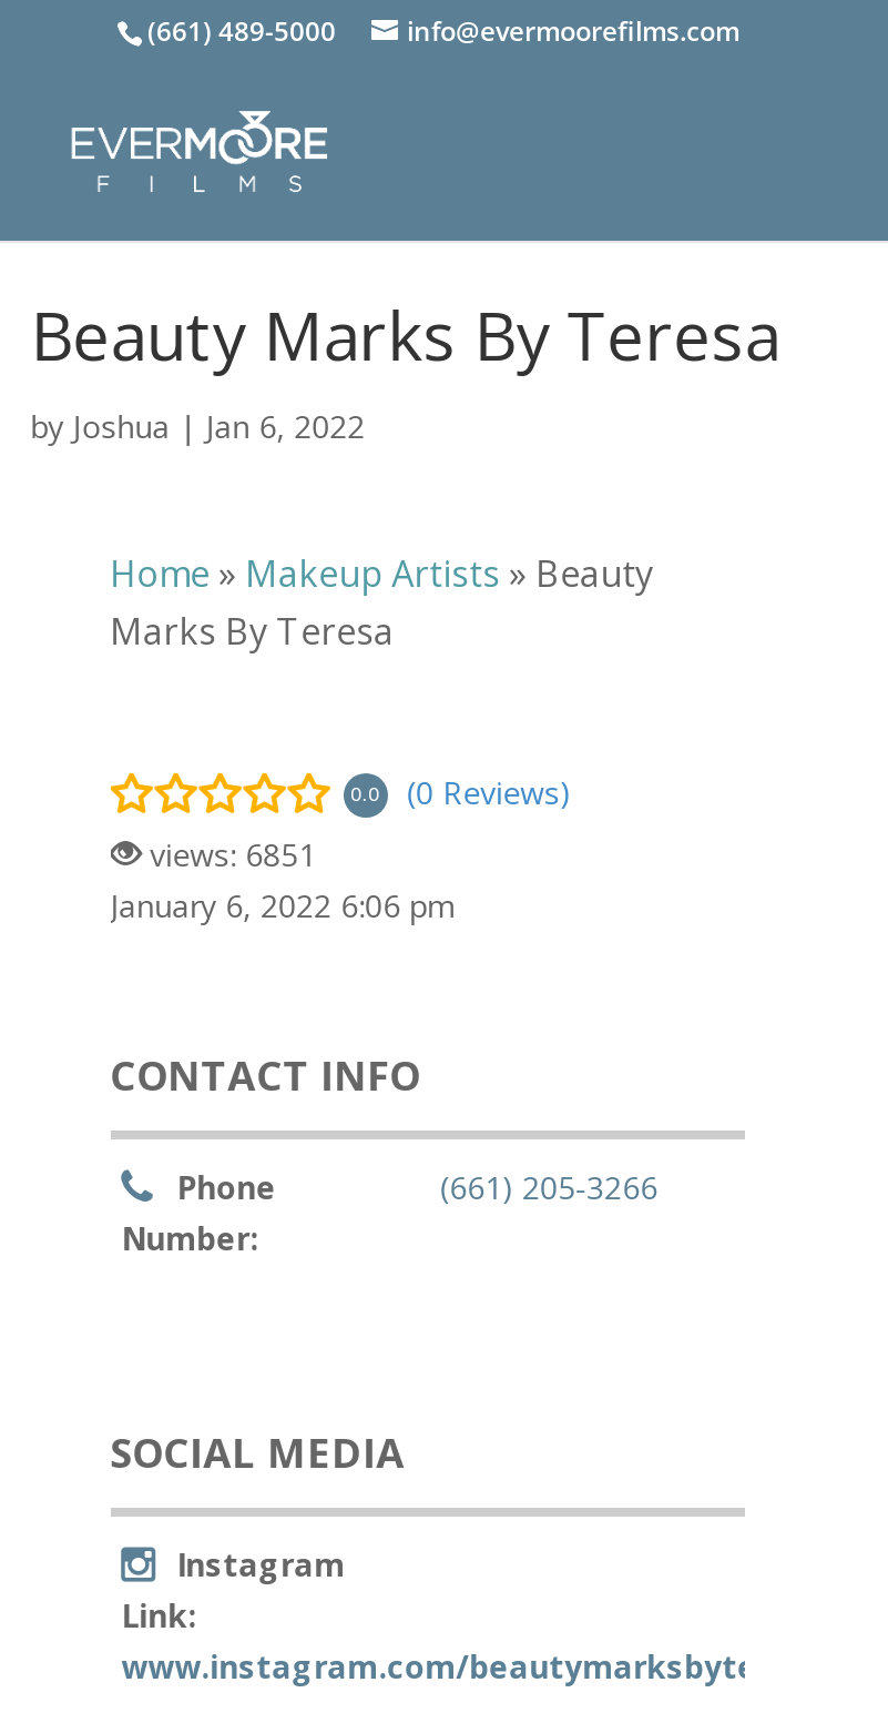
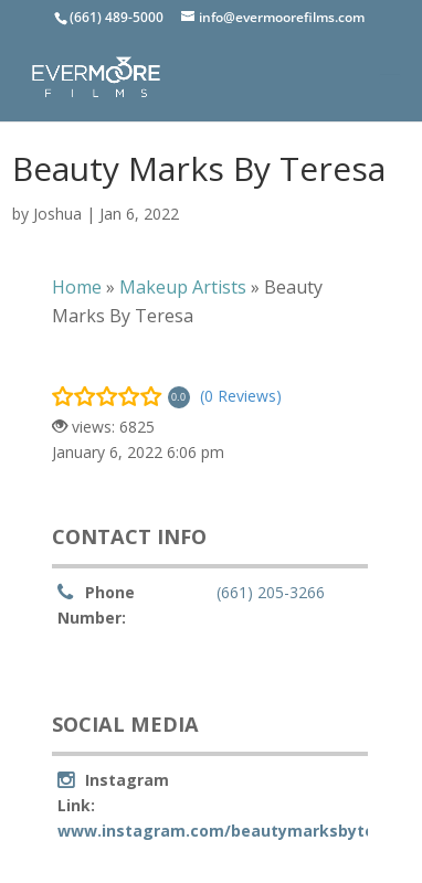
[141,833,316,875] views: 6851 -> [67,416,154,437] views: 6825

